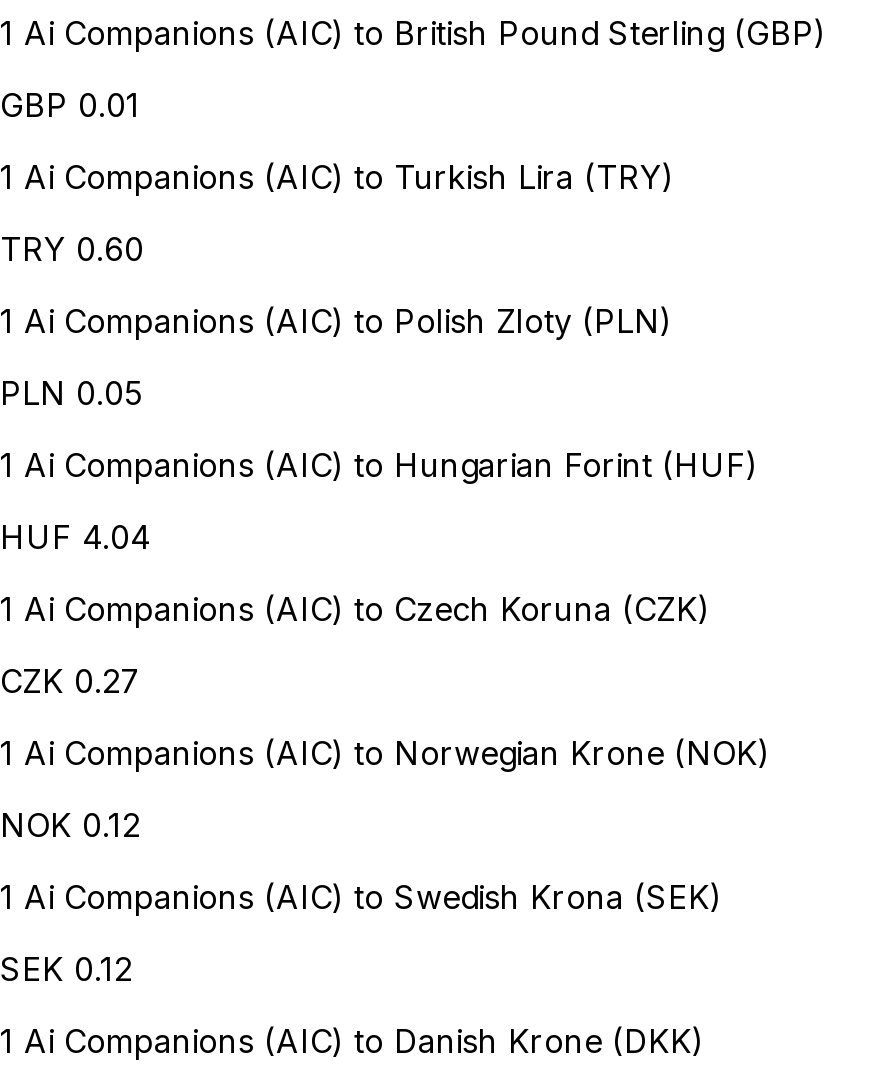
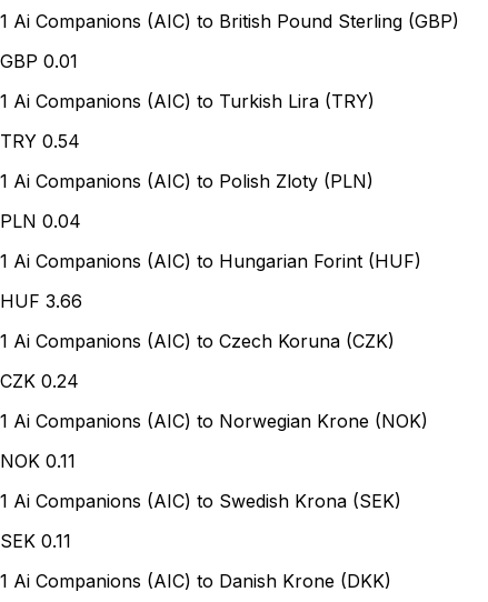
[0,229,144,269] TRY 0.60 -> [0,130,80,152] TRY 0.54
[0,373,142,413] PLN 0.05 -> [0,210,81,232] PLN 0.04
[0,517,152,557] HUF 4.04 -> [0,290,82,312] HUF 3.66
[0,661,140,701] CZK 0.27 -> [0,370,79,392] CZK 0.24
[0,805,140,845] NOK 0.12 -> [0,450,76,472] NOK 0.11
[0,949,132,989] SEK 0.12 -> [0,530,71,552] SEK 0.11

